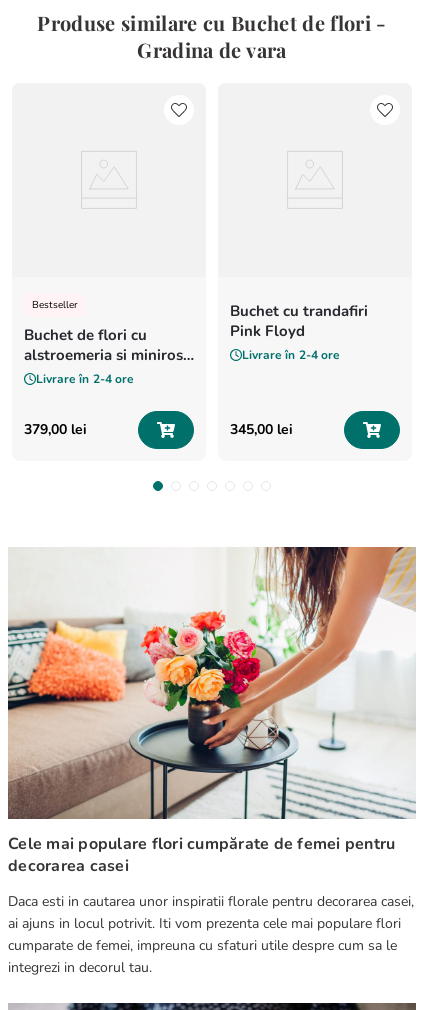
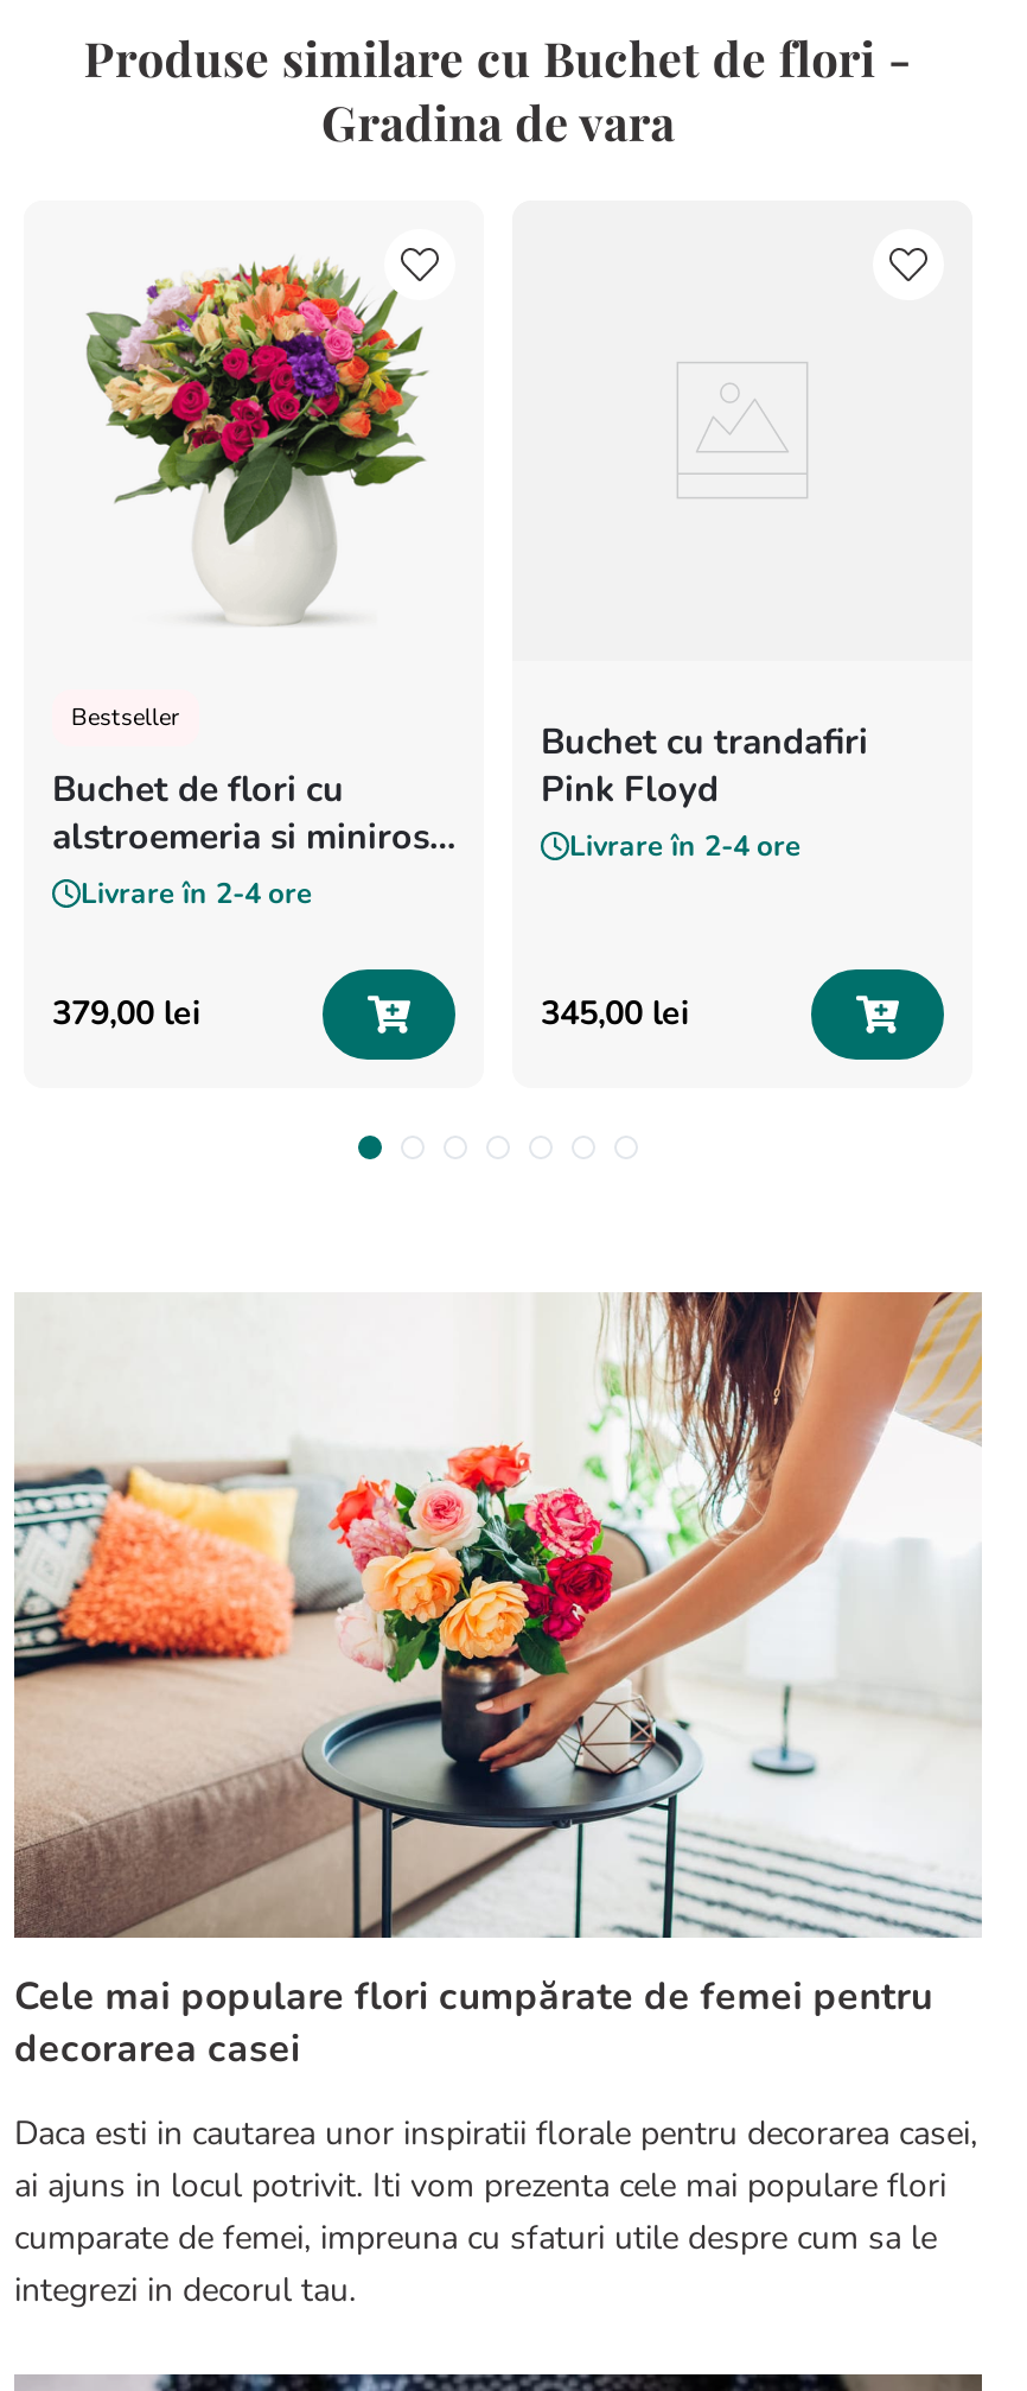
none -> [85,260,427,625] [image]

